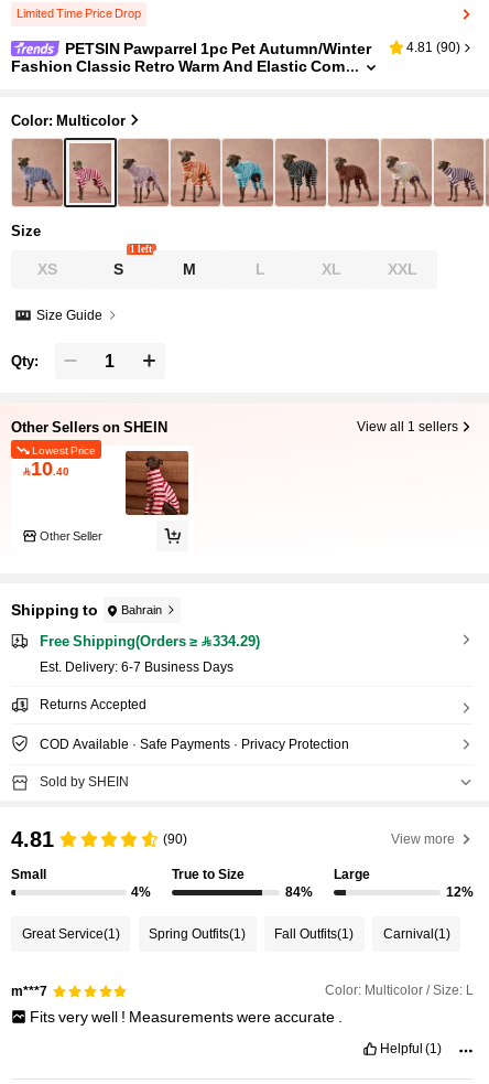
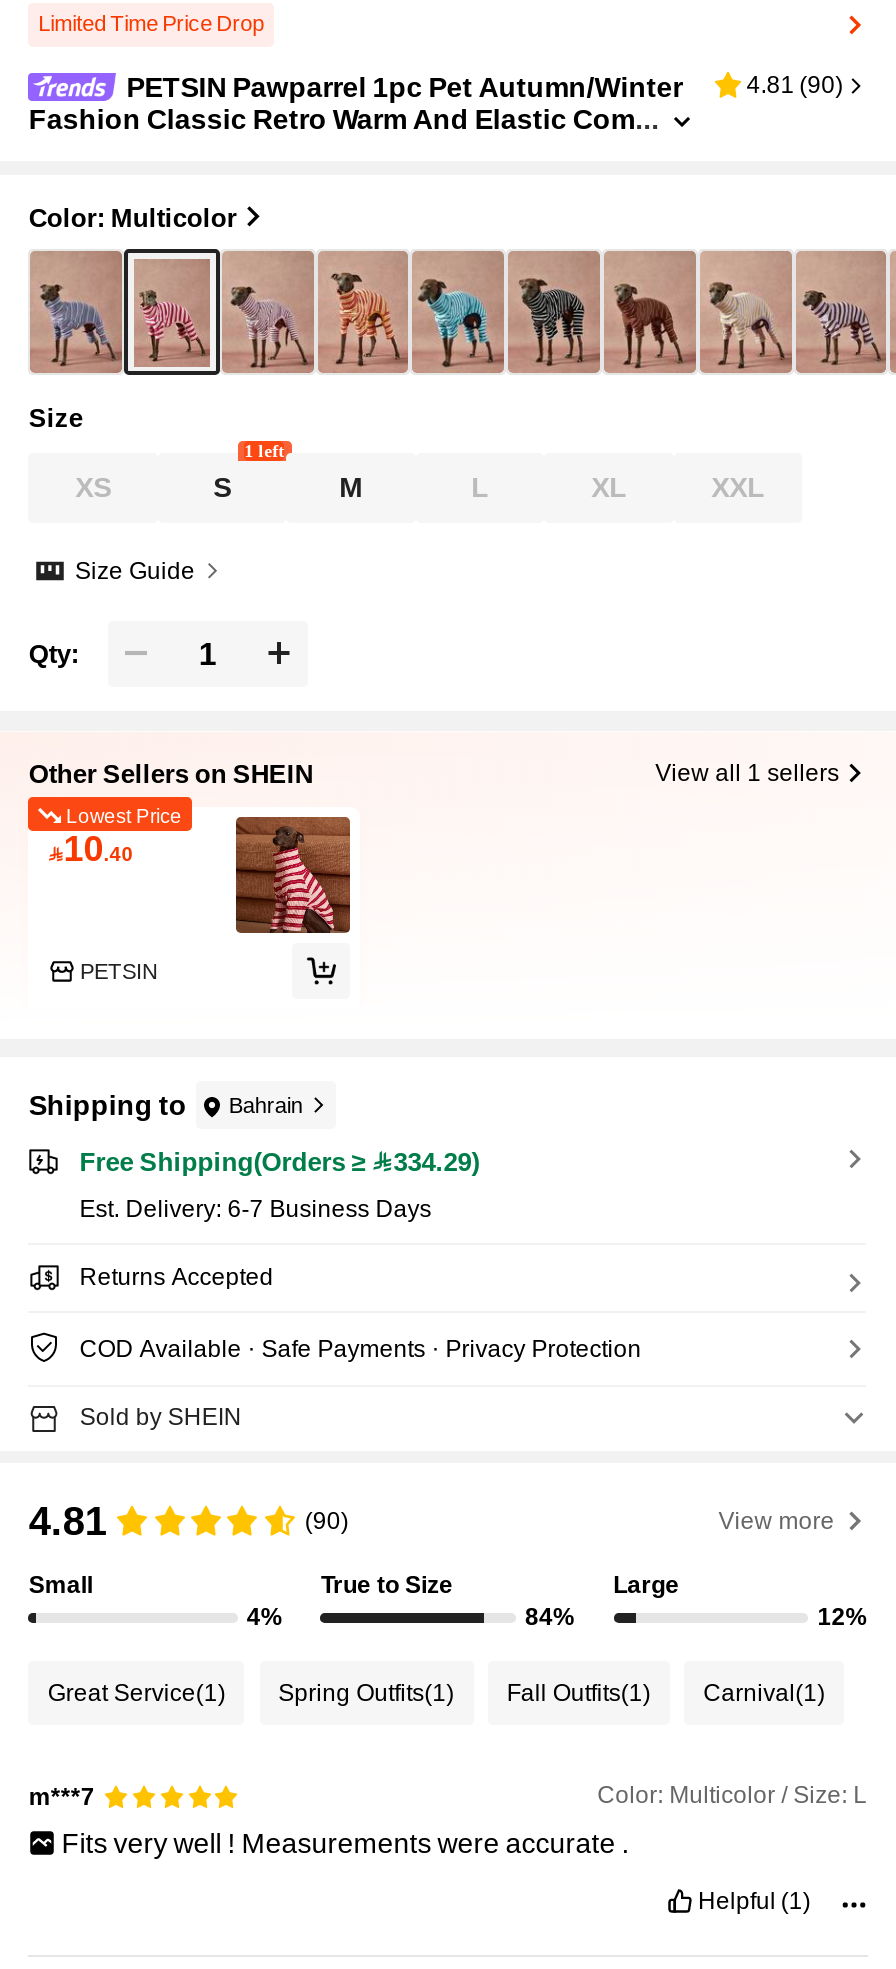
[40,529,102,543] Other Seller -> [80,959,158,985] PETSIN

